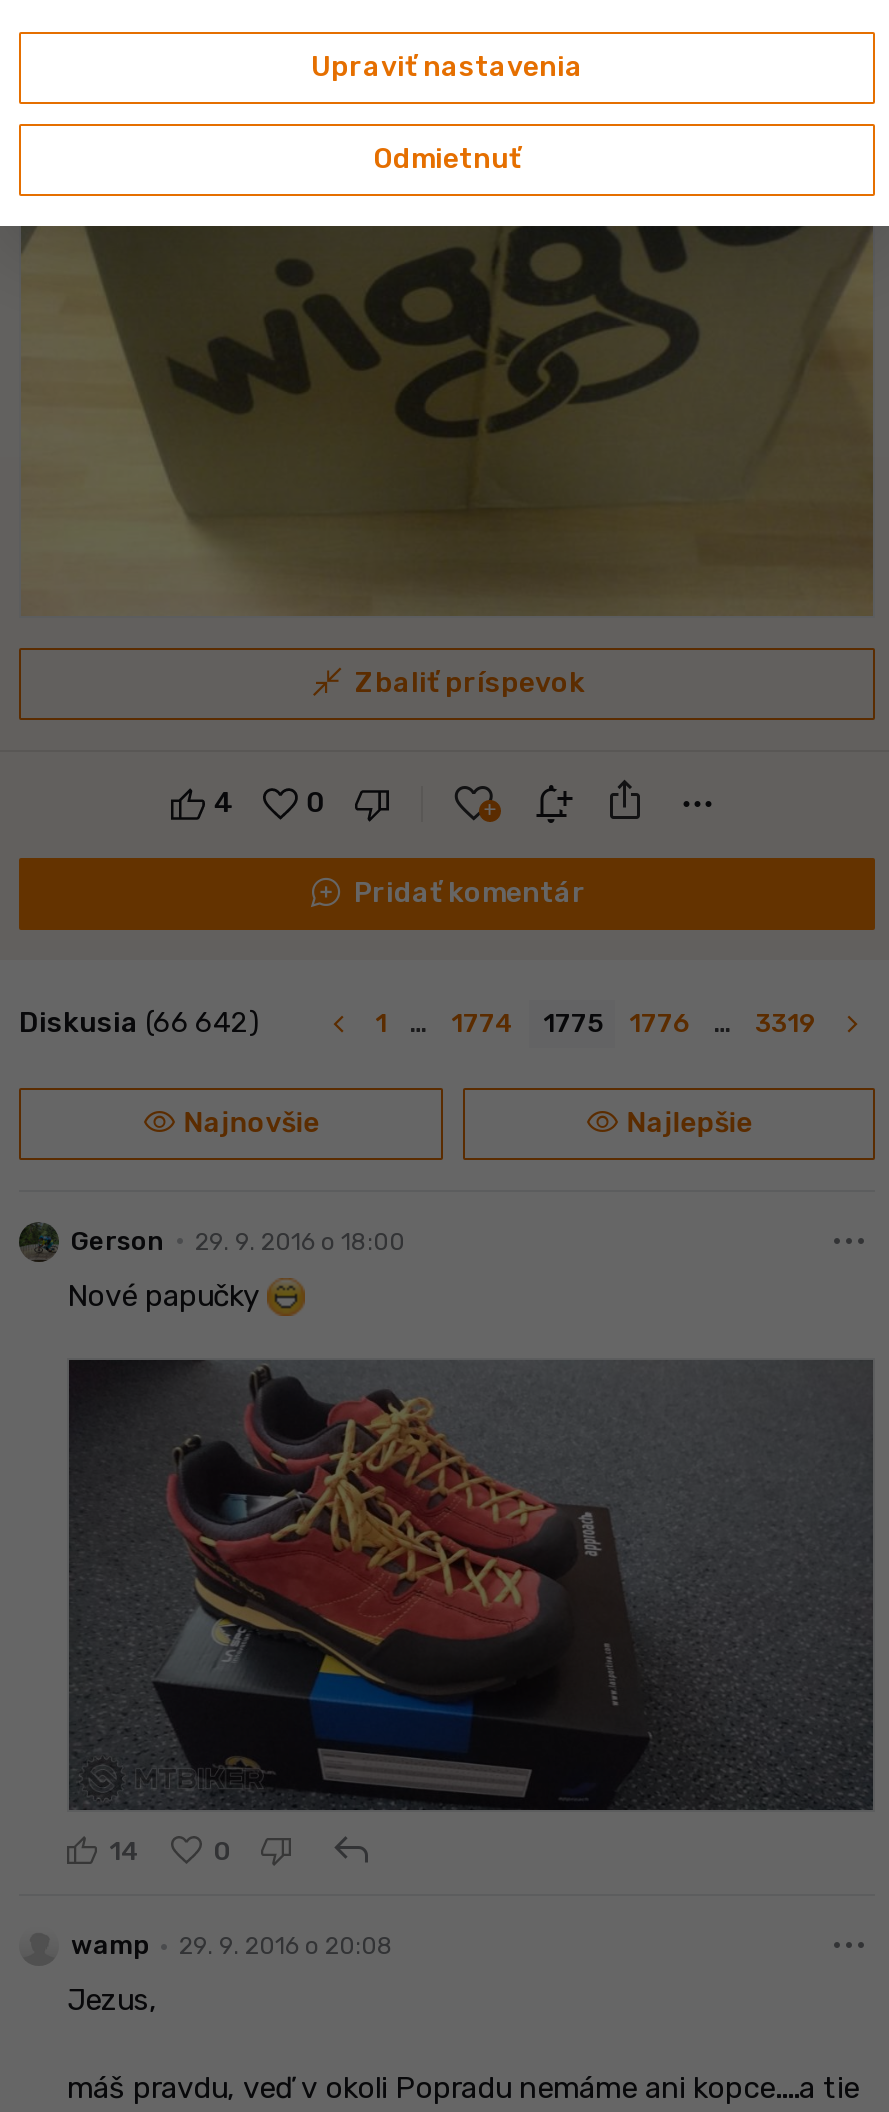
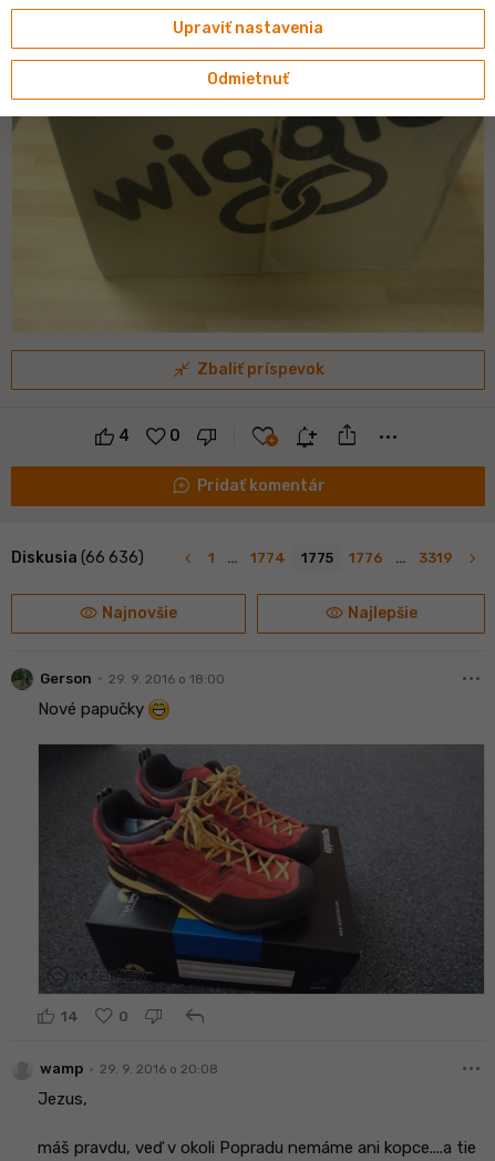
[19,1005,259,1039] Diskusia (66 642) -> [11,548,144,567] Diskusia (66 636)

